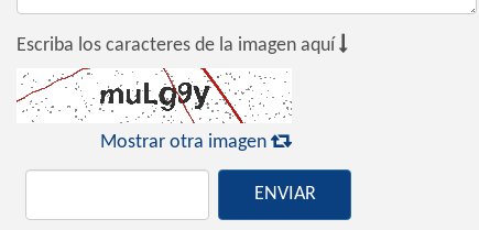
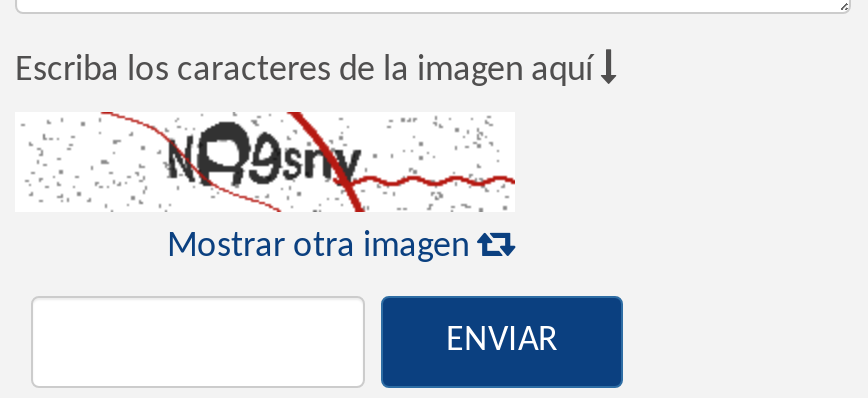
[15,67,292,124] [image] -> [17,110,517,214] [image]

